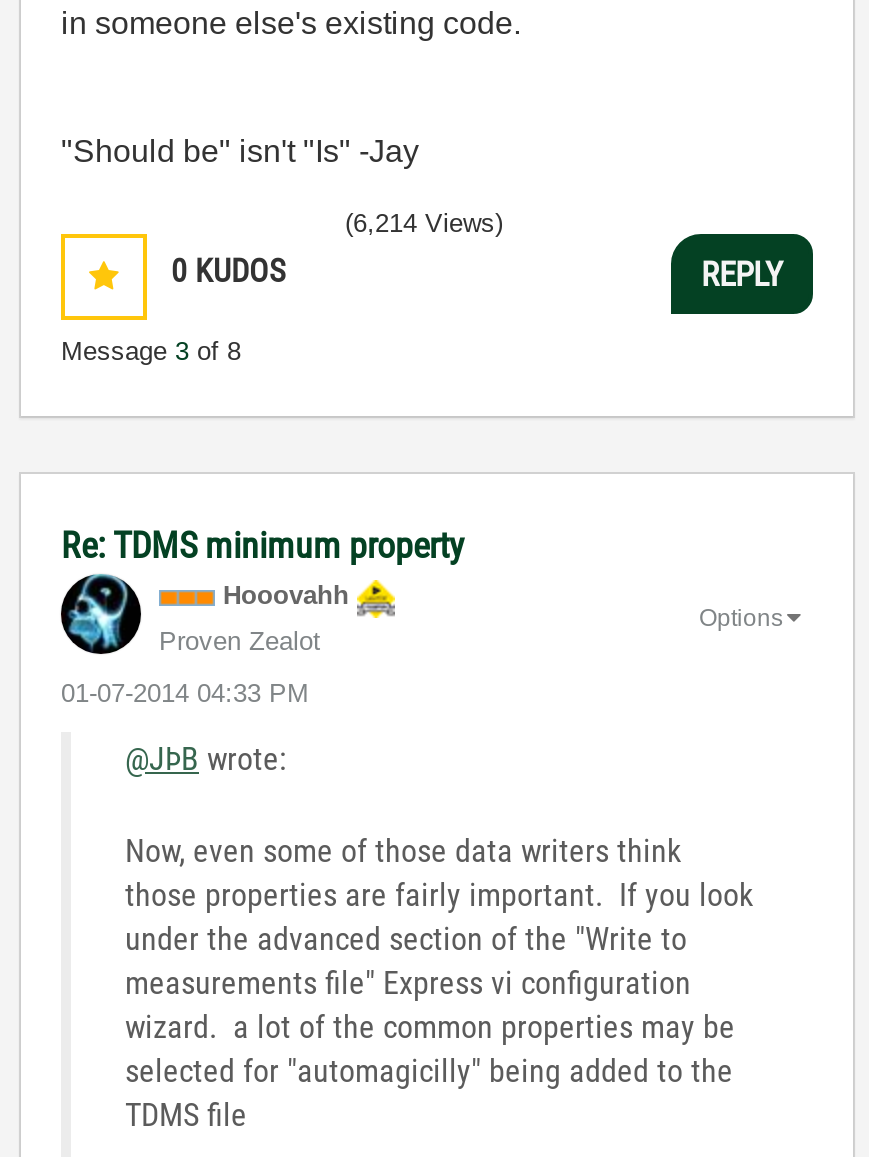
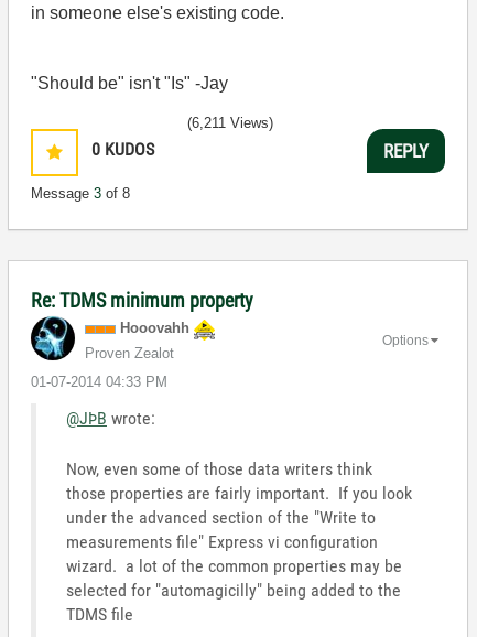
[345,209,503,239] (6,214 Views) -> [187,115,273,132] (6,211 Views)

